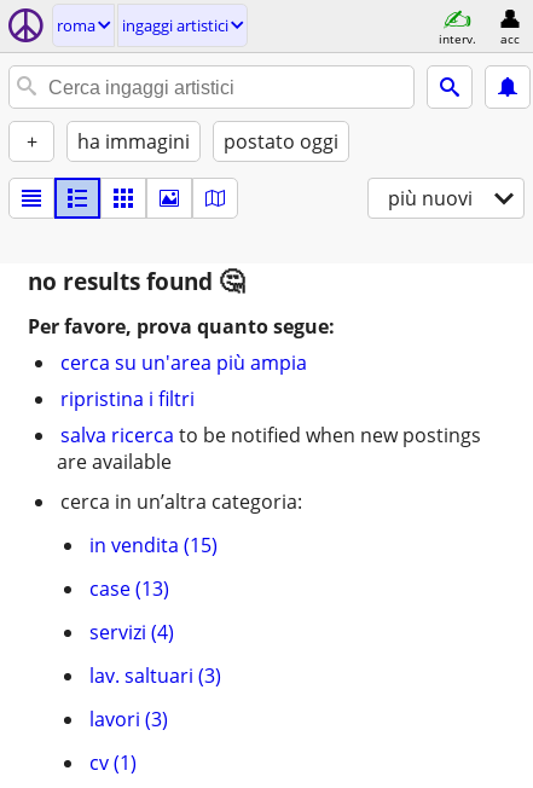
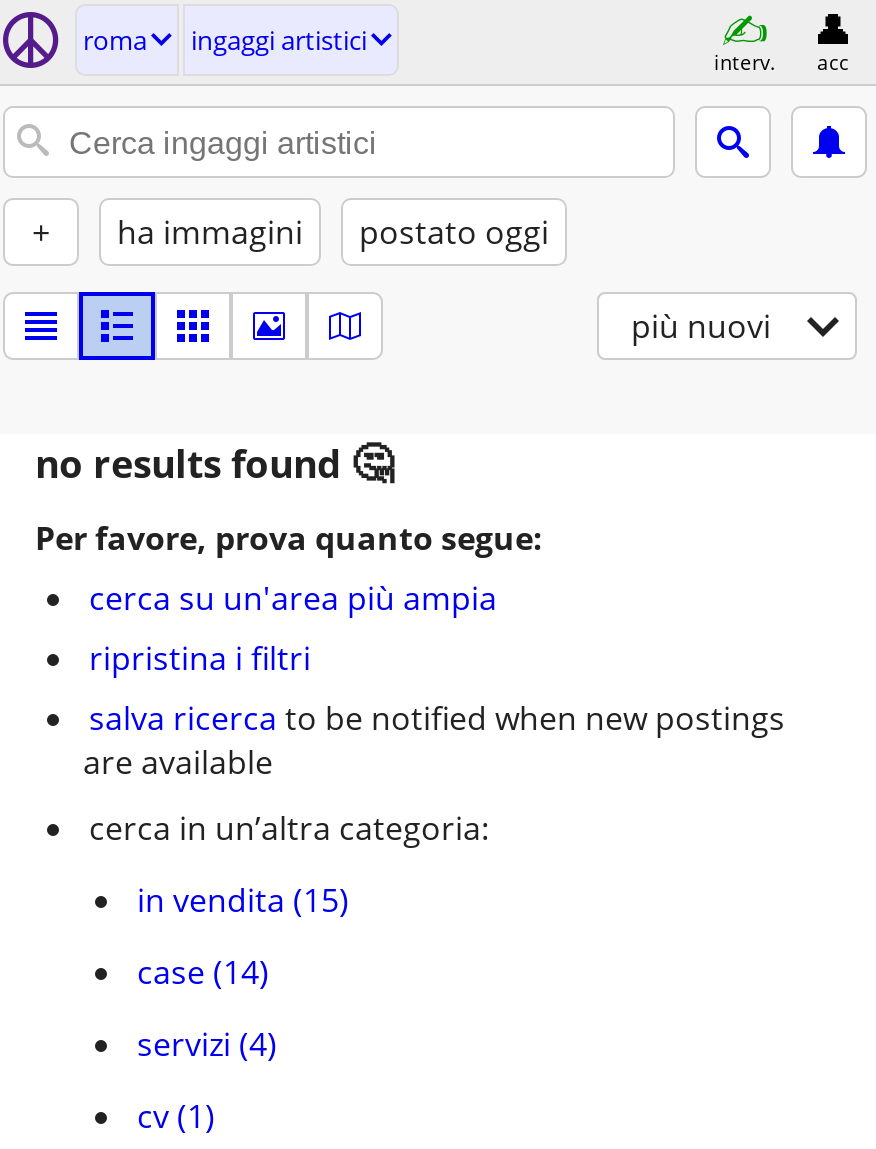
[89,575,169,602] case (13) -> [137,950,269,994] case (14)
[89,662,221,732] lav. saltuari (3) | lavori (3) -> none

